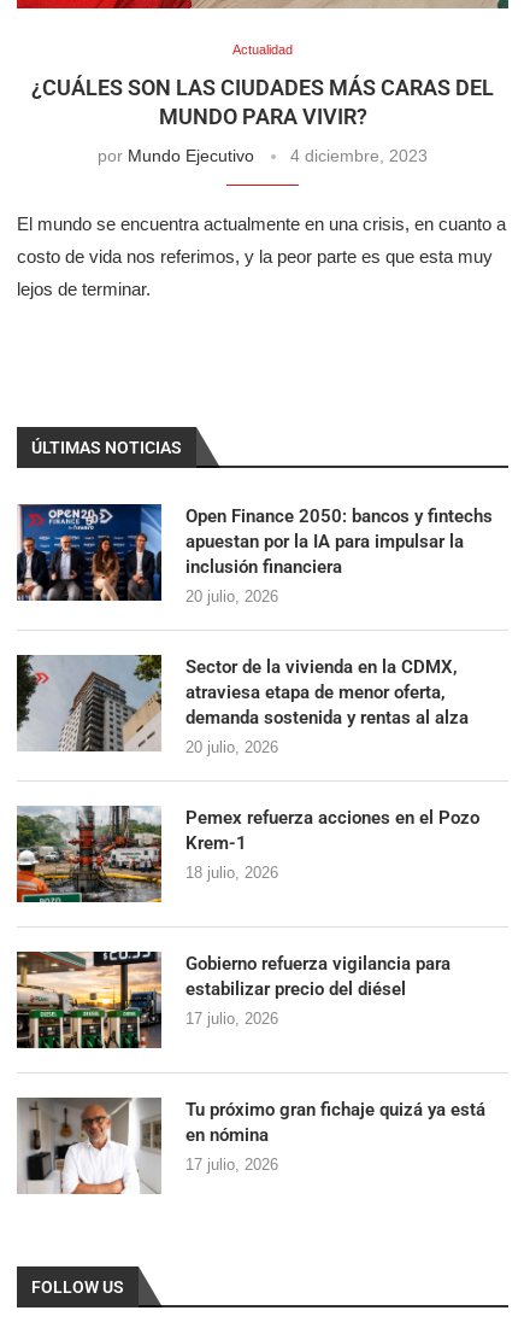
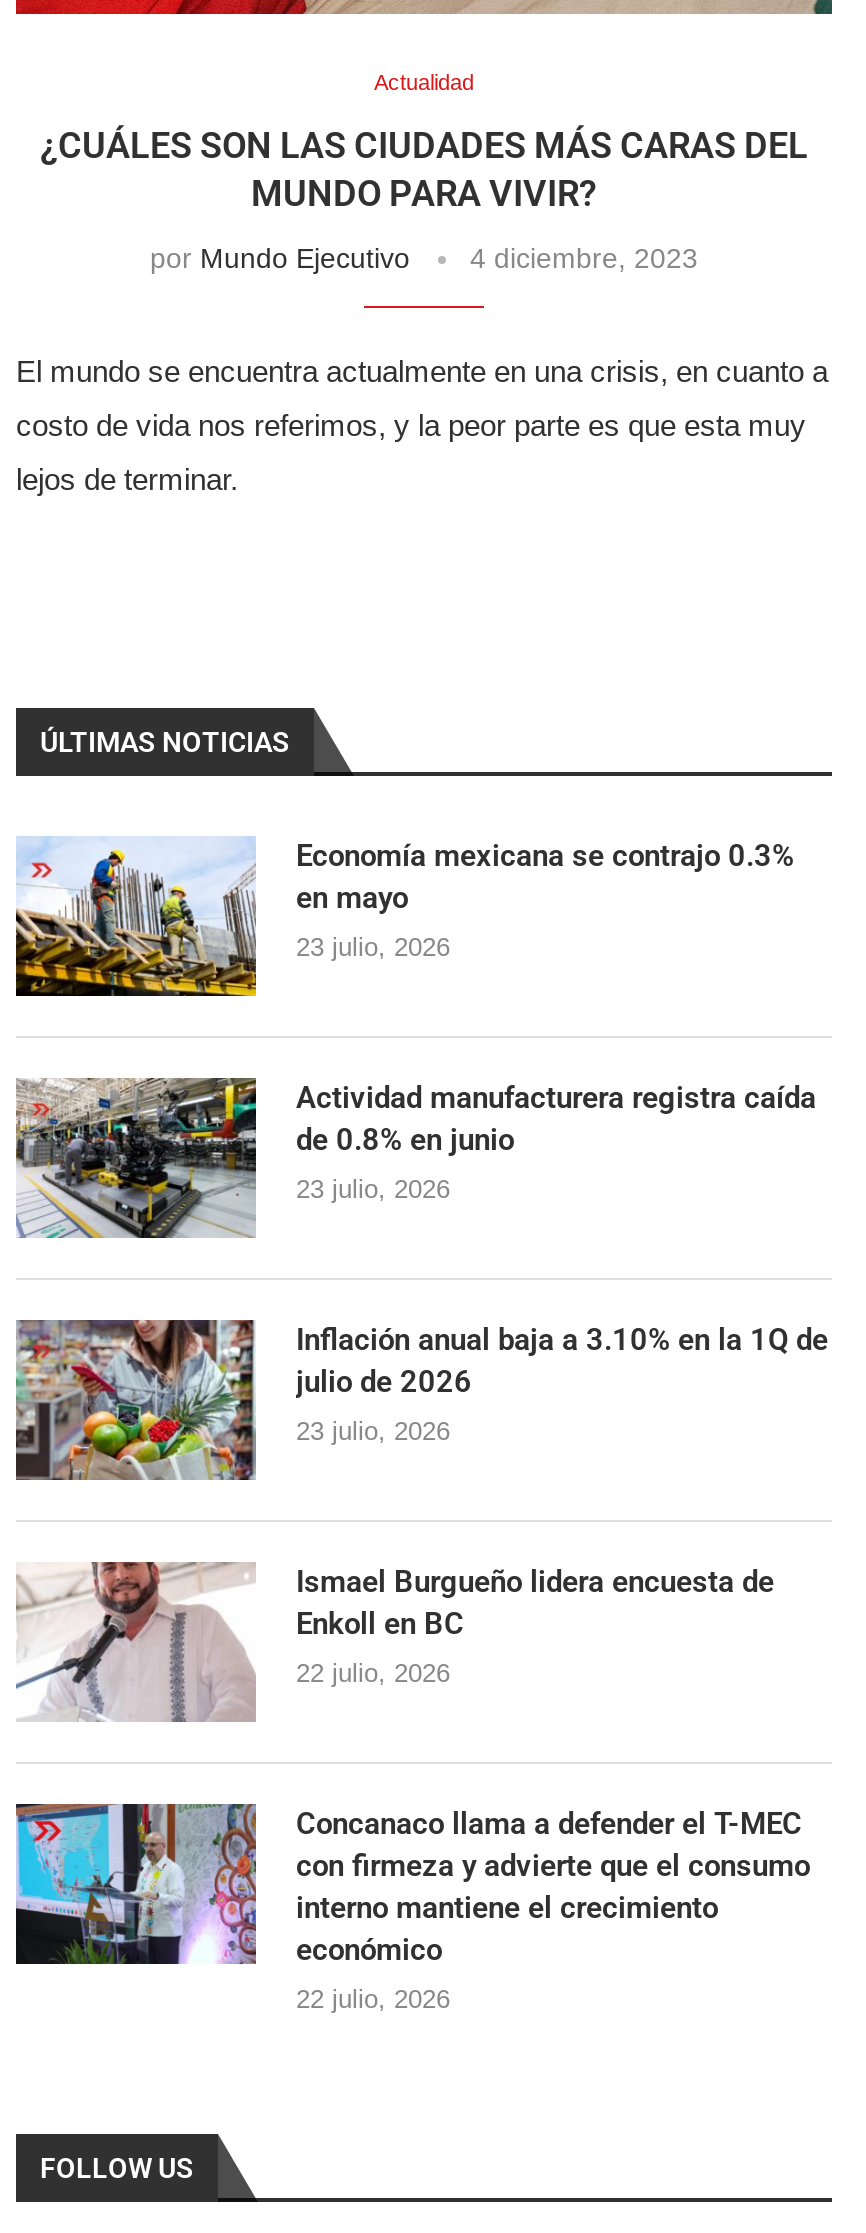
[16,503,493,606] [image] | Open Finance 2050: bancos y fintechs | apuestan por la IA para impulsar la | inclusión financiera | 20 julio, 2026 -> [14,836,794,998] [image] | Economía mexicana se contrajo 0.3% | en mayo | 23 julio, 2026
[16,650,469,756] [image] | Sector de la vivienda en la CDMX, | atraviesa etapa de menor oferta, | demanda sostenida y rentas al alza | 20 julio, 2026 -> [14,1076,816,1246] [image] | Actividad manufacturera registra caída | de 0.8% en junio | 23 julio, 2026
[16,796,479,903] [image] | Pemex refuerza acciones en el Pozo | Krem-1 | 18 julio, 2026 -> [16,1318,828,1496] [image] | Inflación anual baja a 3.10% en la 1Q de | julio de 2026 | 23 julio, 2026
[16,942,450,1049] [image] | Gobierno refuerza vigilancia para | estabilizar precio del diésel | 17 julio, 2026 -> [16,1560,774,1738] [image] | Ismael Burgueño lidera encuesta de | Enkoll en BC | 22 julio, 2026
[16,1088,485,1195] [image] | Tu próximo gran fichaje quizá ya está | en nómina | 17 julio, 2026 -> [14,1802,810,2014] [image] | Concanaco llama a defender el T-MEC | con firmeza y advierte que el consumo | interno mantiene el crecimiento | económico | 22 julio, 2026

